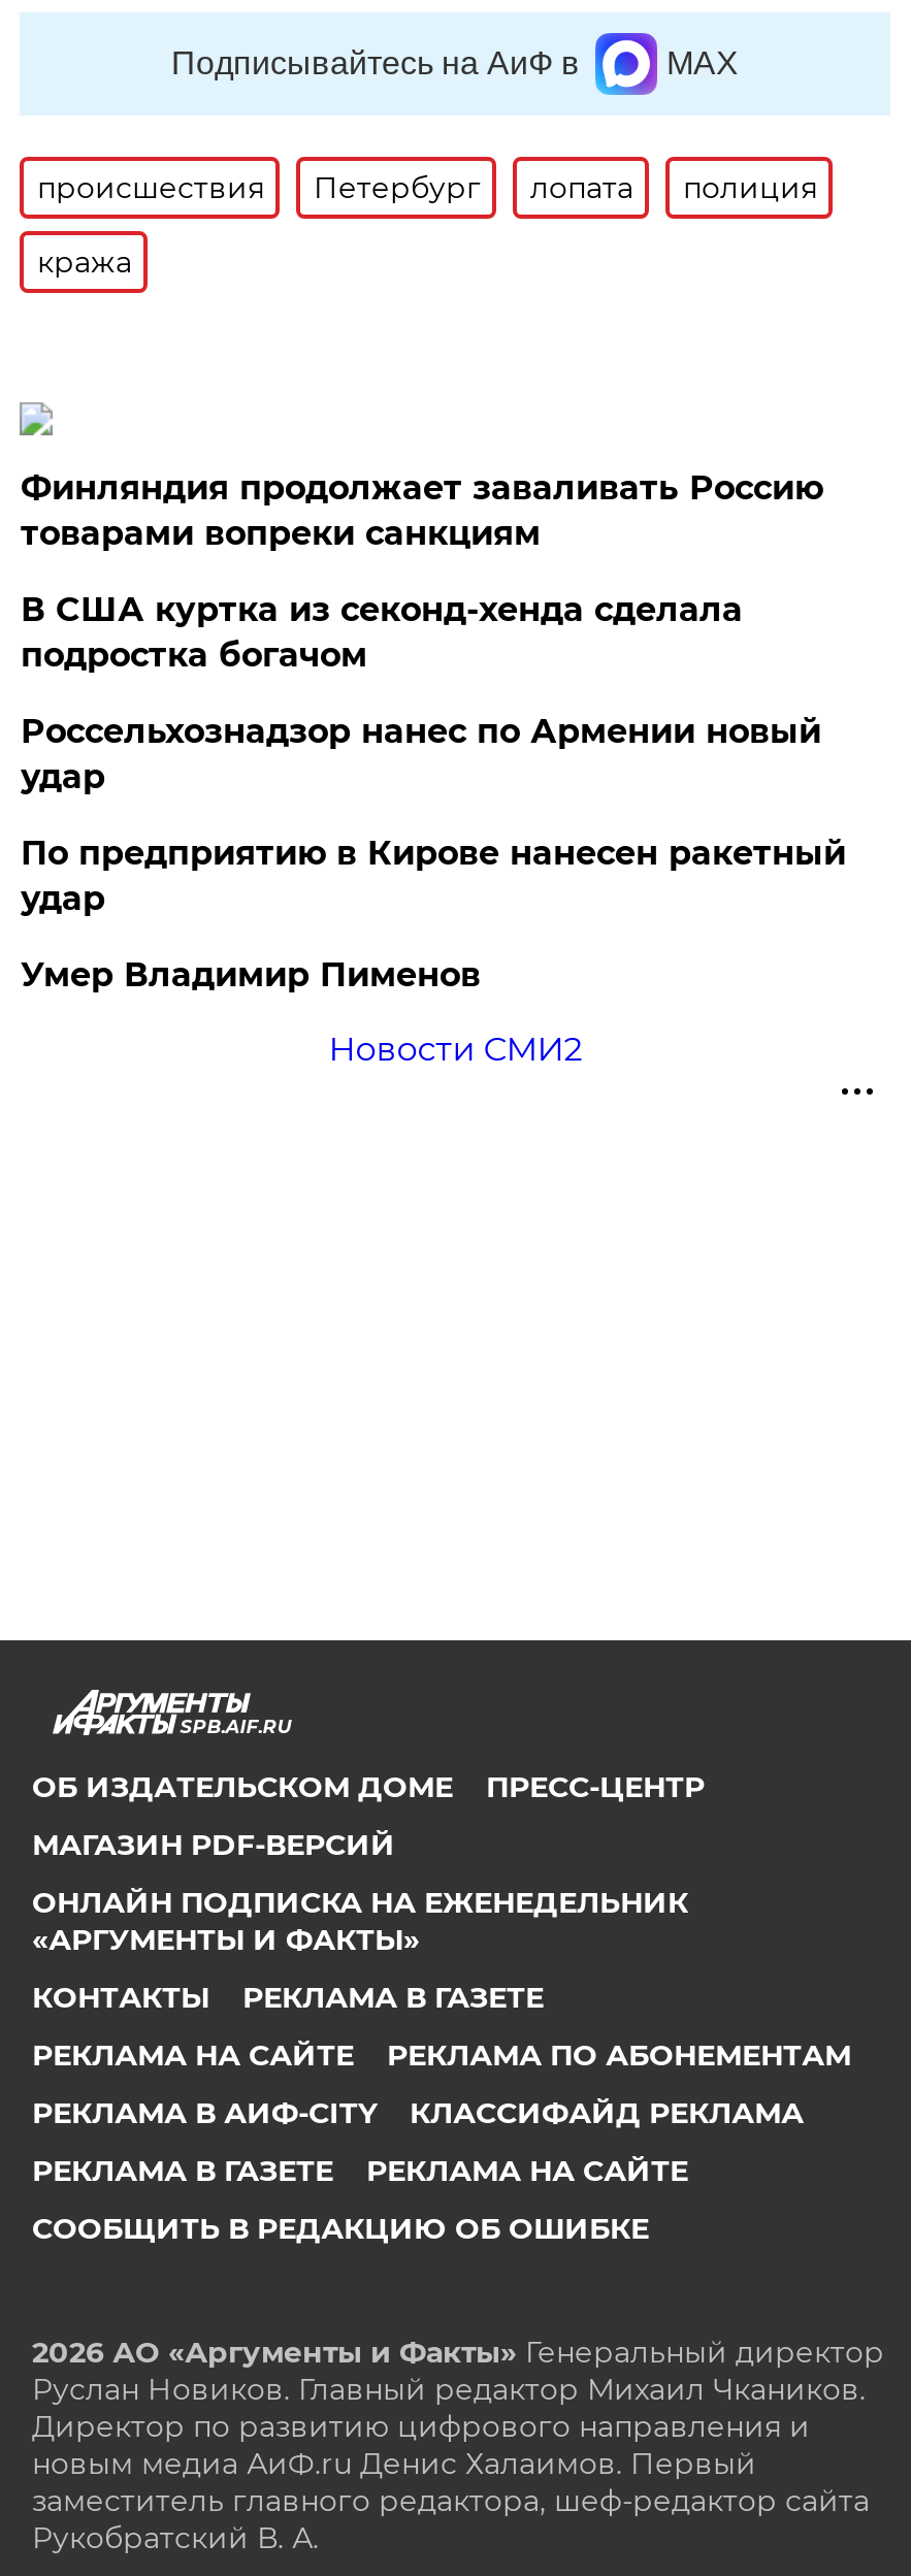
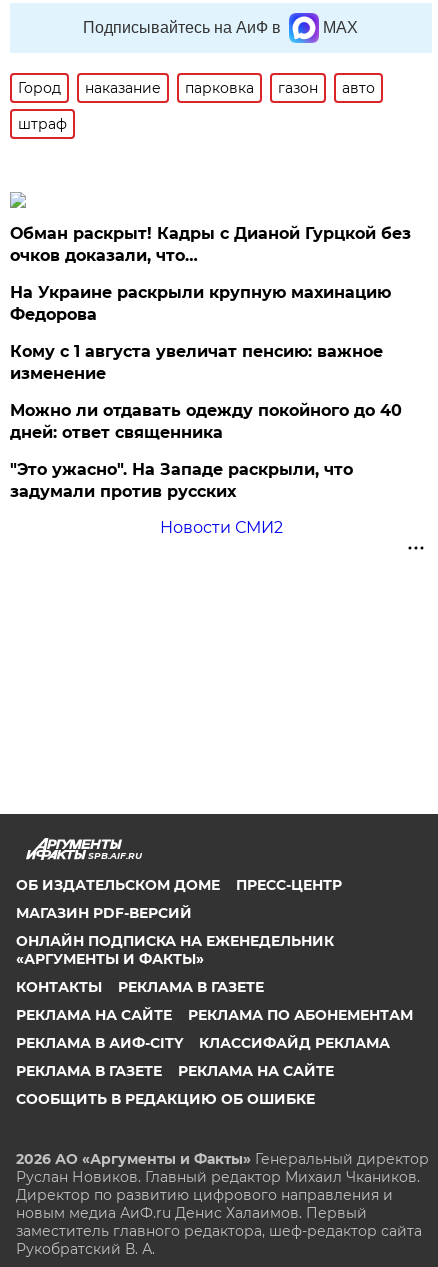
[37,169,817,206] происшествия | Петербург | лопата | полиция -> [18,79,375,97] Город | наказание | парковка | газон | авто
[37,243,132,281] кража -> [18,115,67,133] штраф
[20,468,823,553] Финляндия продолжает заваливать Россию | товарами вопреки санкциям -> [10,224,411,265] Обман раскрыт! Кадры с Дианой Гурцкой без | очков доказали, что…
[20,590,743,675] В США куртка из секонд-хенда сделала | подростка богачом -> [10,283,391,324] На Украине раскрыли крупную махинацию | Федорова
[20,712,821,796] Россельхознадзор нанес по Армении новый | удар -> [10,342,383,383] Кому с 1 августа увеличат пенсию: важное | изменение
[20,834,846,918] По предприятию в Кирове нанесен ракетный | удар -> [10,401,402,442] Можно ли отдавать одежду покойного до 40 | дней: ответ священника
[20,955,481,994] Умер Владимир Пименов -> [10,460,353,501] "Это ужасно". На Западе раскрыли, что | задумали против русских

